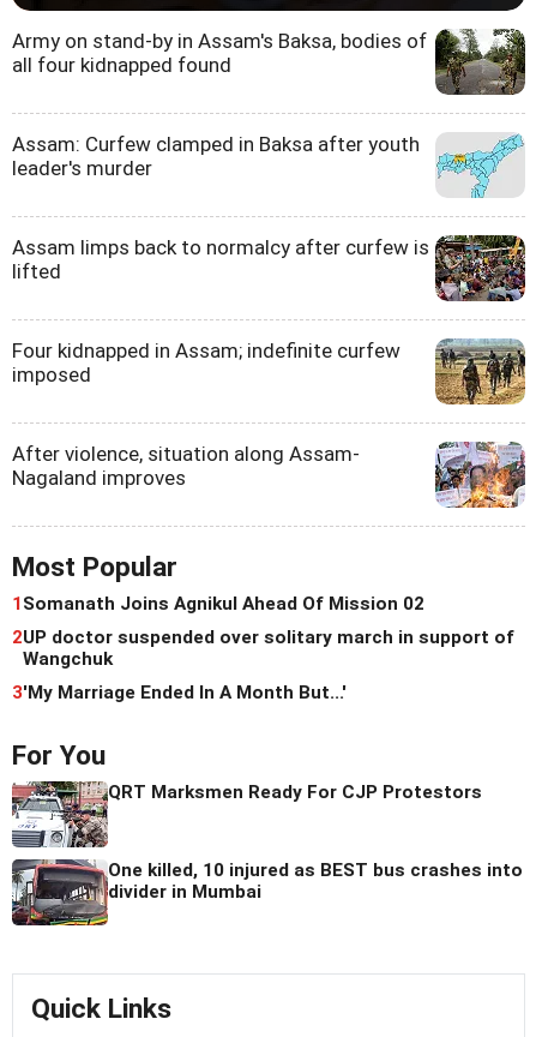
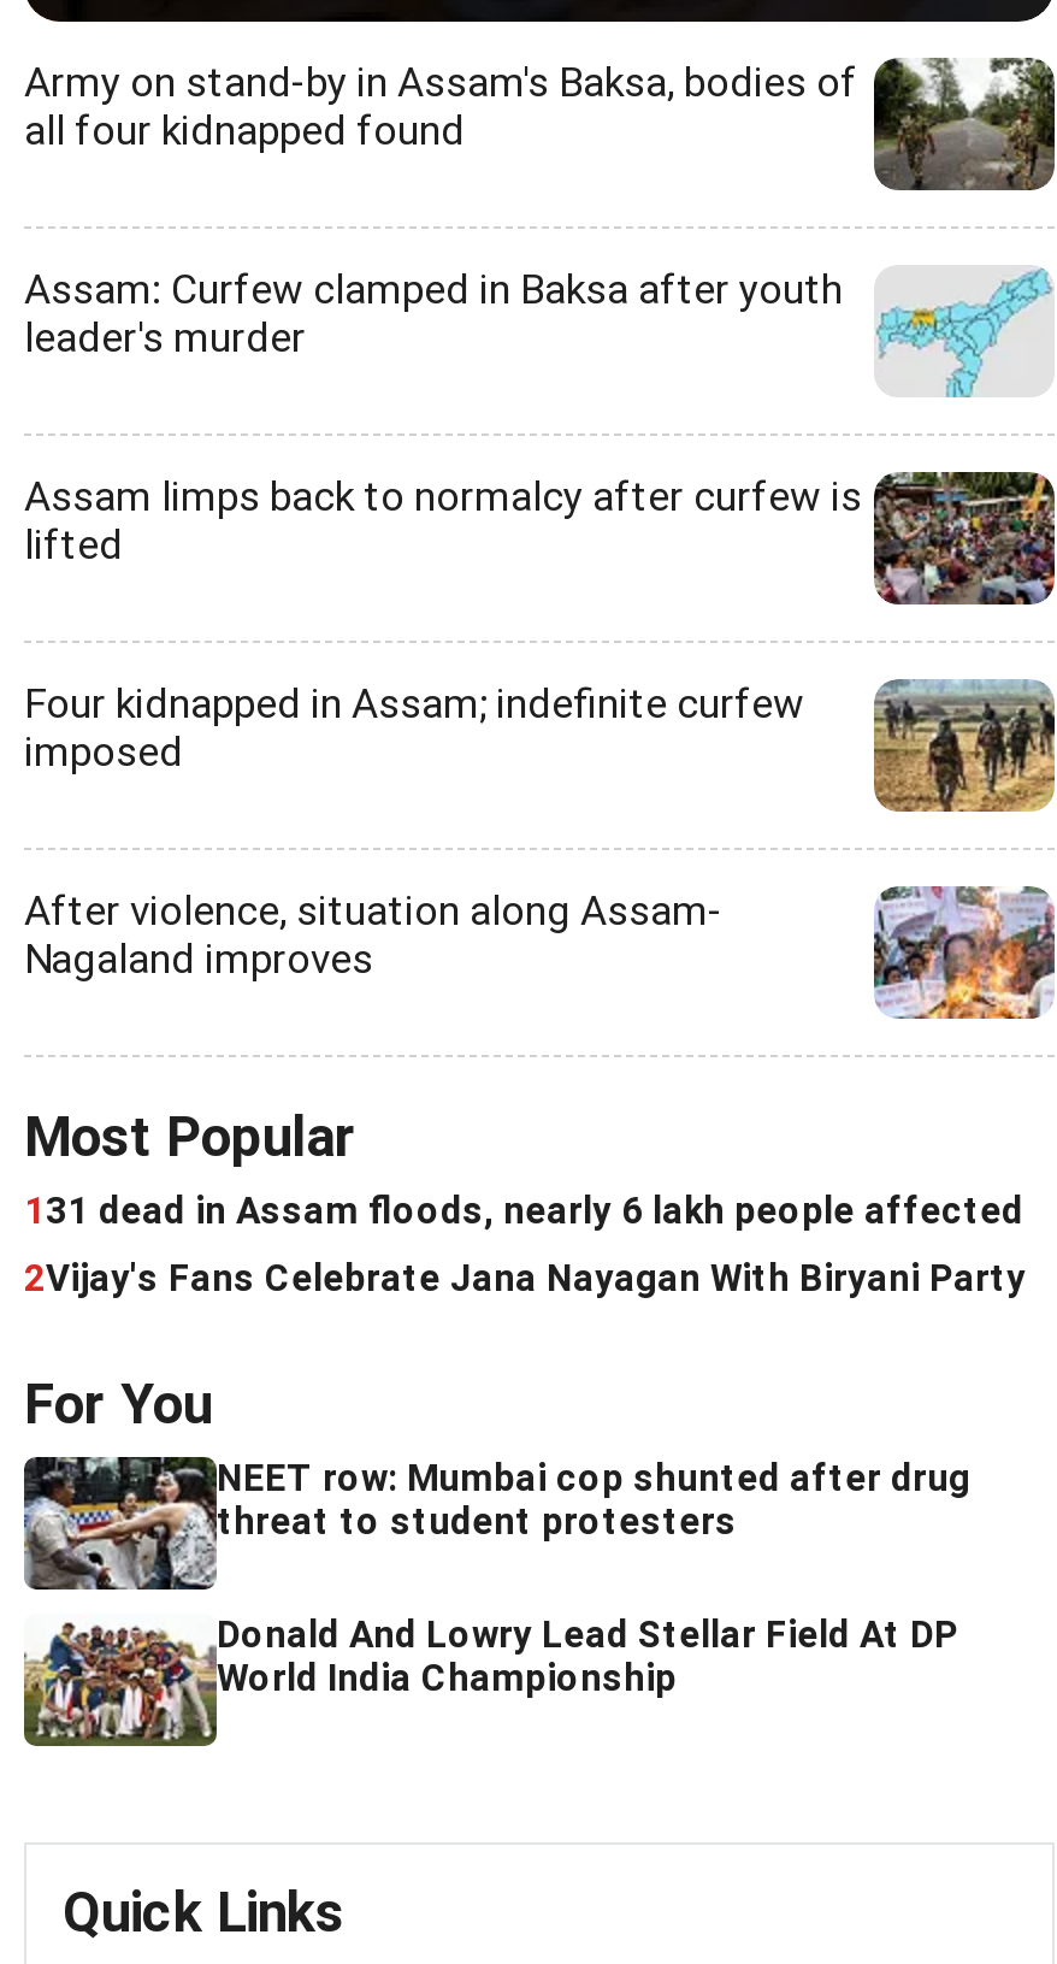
[12,593,514,703] 1 Somanath Joins Agnikul Ahead Of Mission 02 | 2UP doctor suspended over solitary march in support of | Wangchuk | 3'My Marriage Ended In A Month But...' -> [24,1190,1026,1301] 1 31 dead in Assam floods, nearly 6 lakh people affected | 2Vijay's Fans Celebrate Jana Nayagan With Biryani Party
[11,780,482,847] [image] | QRT Marksmen Ready For CJP Protestors -> [22,1455,970,1592] [image] | NEET row: Mumbai cop shunted after drug | threat to student protesters
[11,858,523,927] [image] | One killed, 10 injured as BEST bus crashes into | divider in Mumbai -> [24,1614,958,1748] [image] | Donald And Lowry Lead Stellar Field At DP | World India Championship

